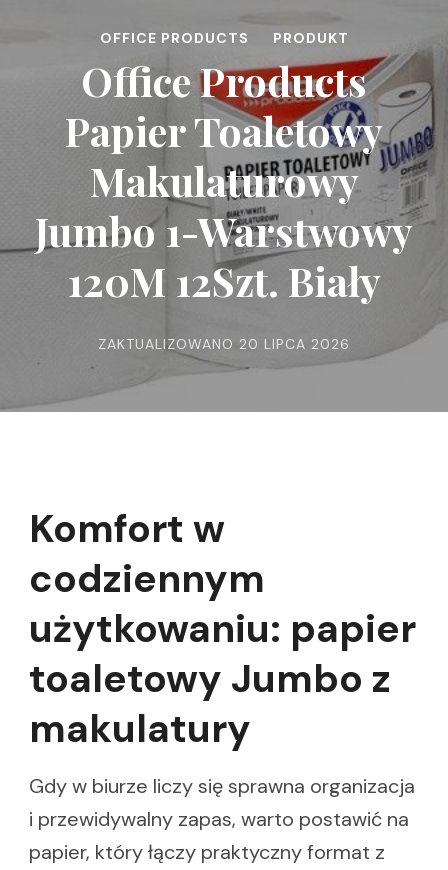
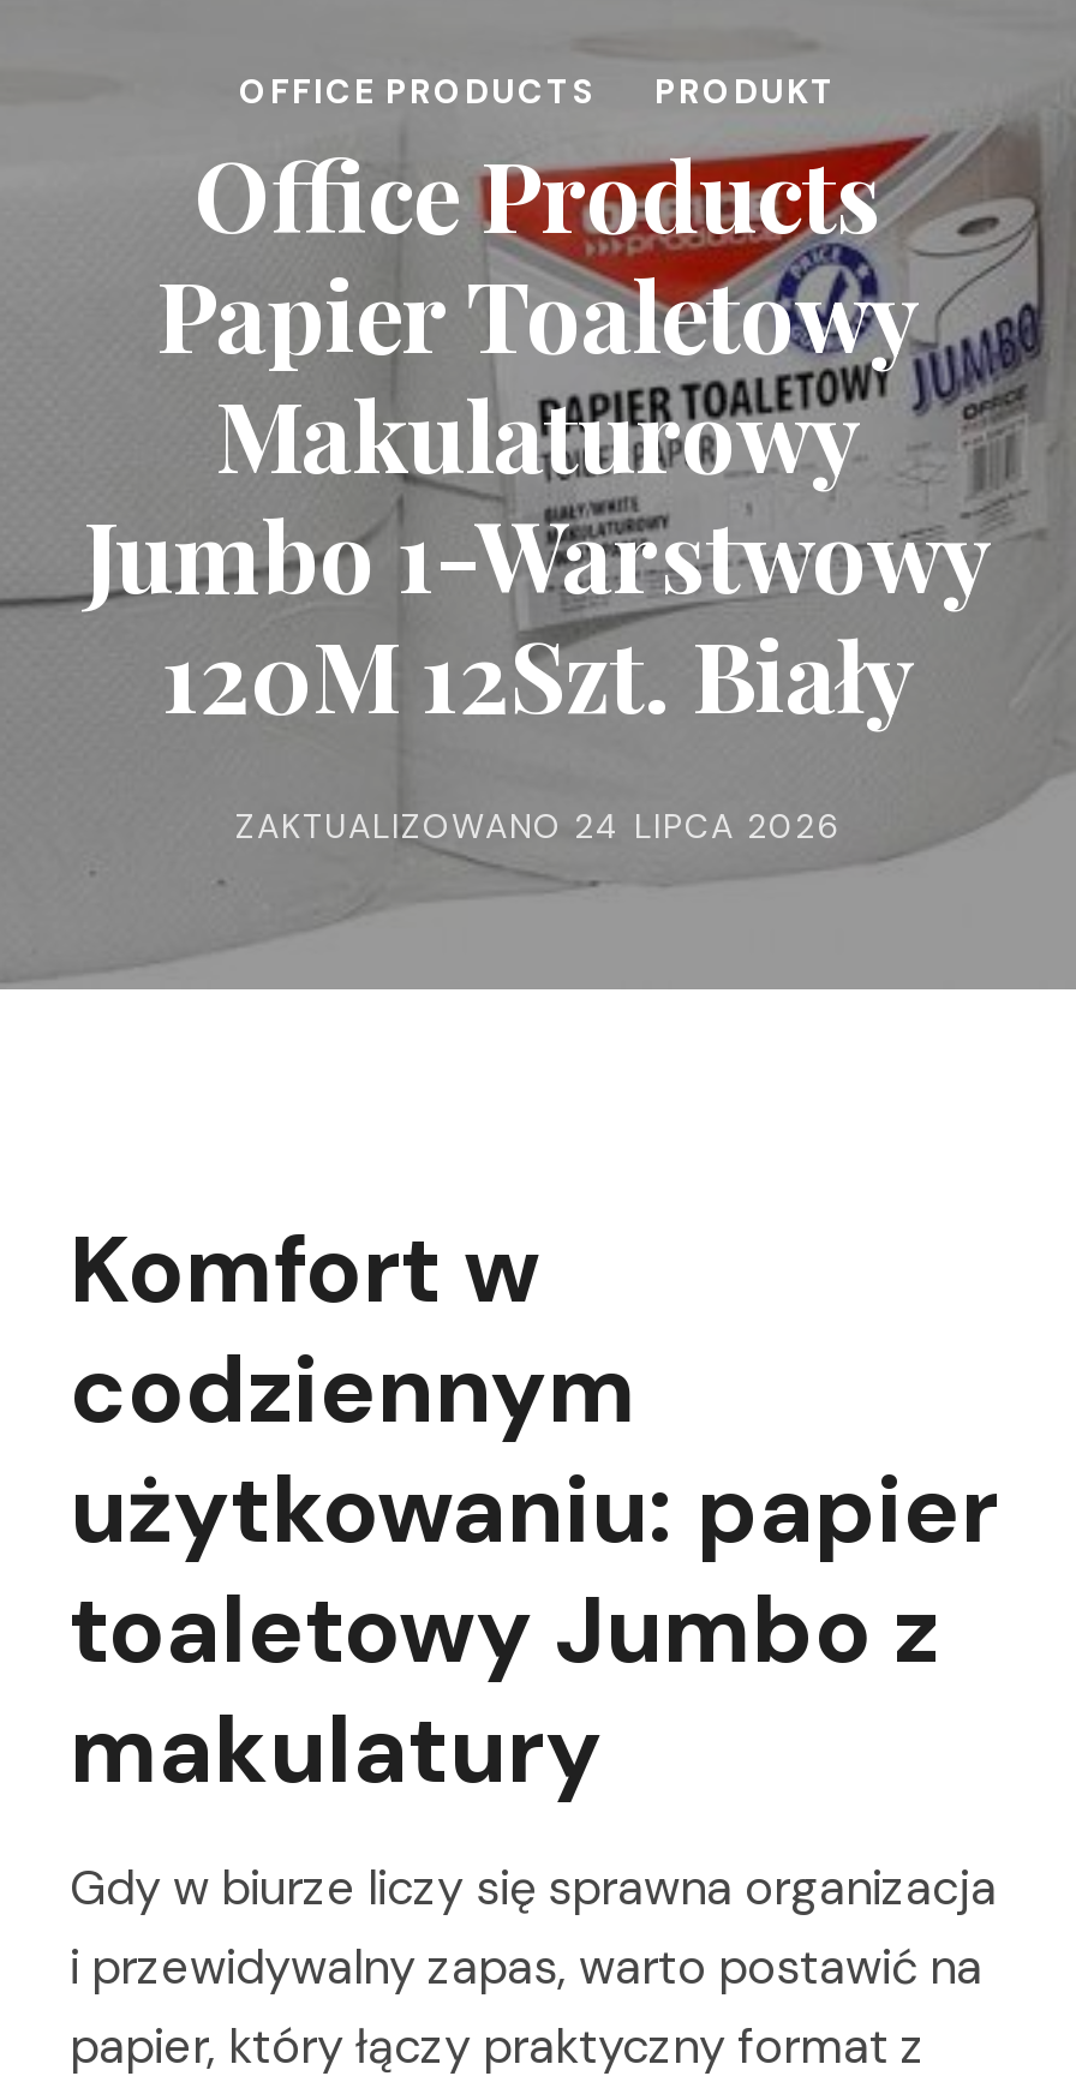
[98,335,350,353] ZAKTUALIZOWANO 20 LIPCA 2026 -> [235,804,841,848] ZAKTUALIZOWANO 24 LIPCA 2026

